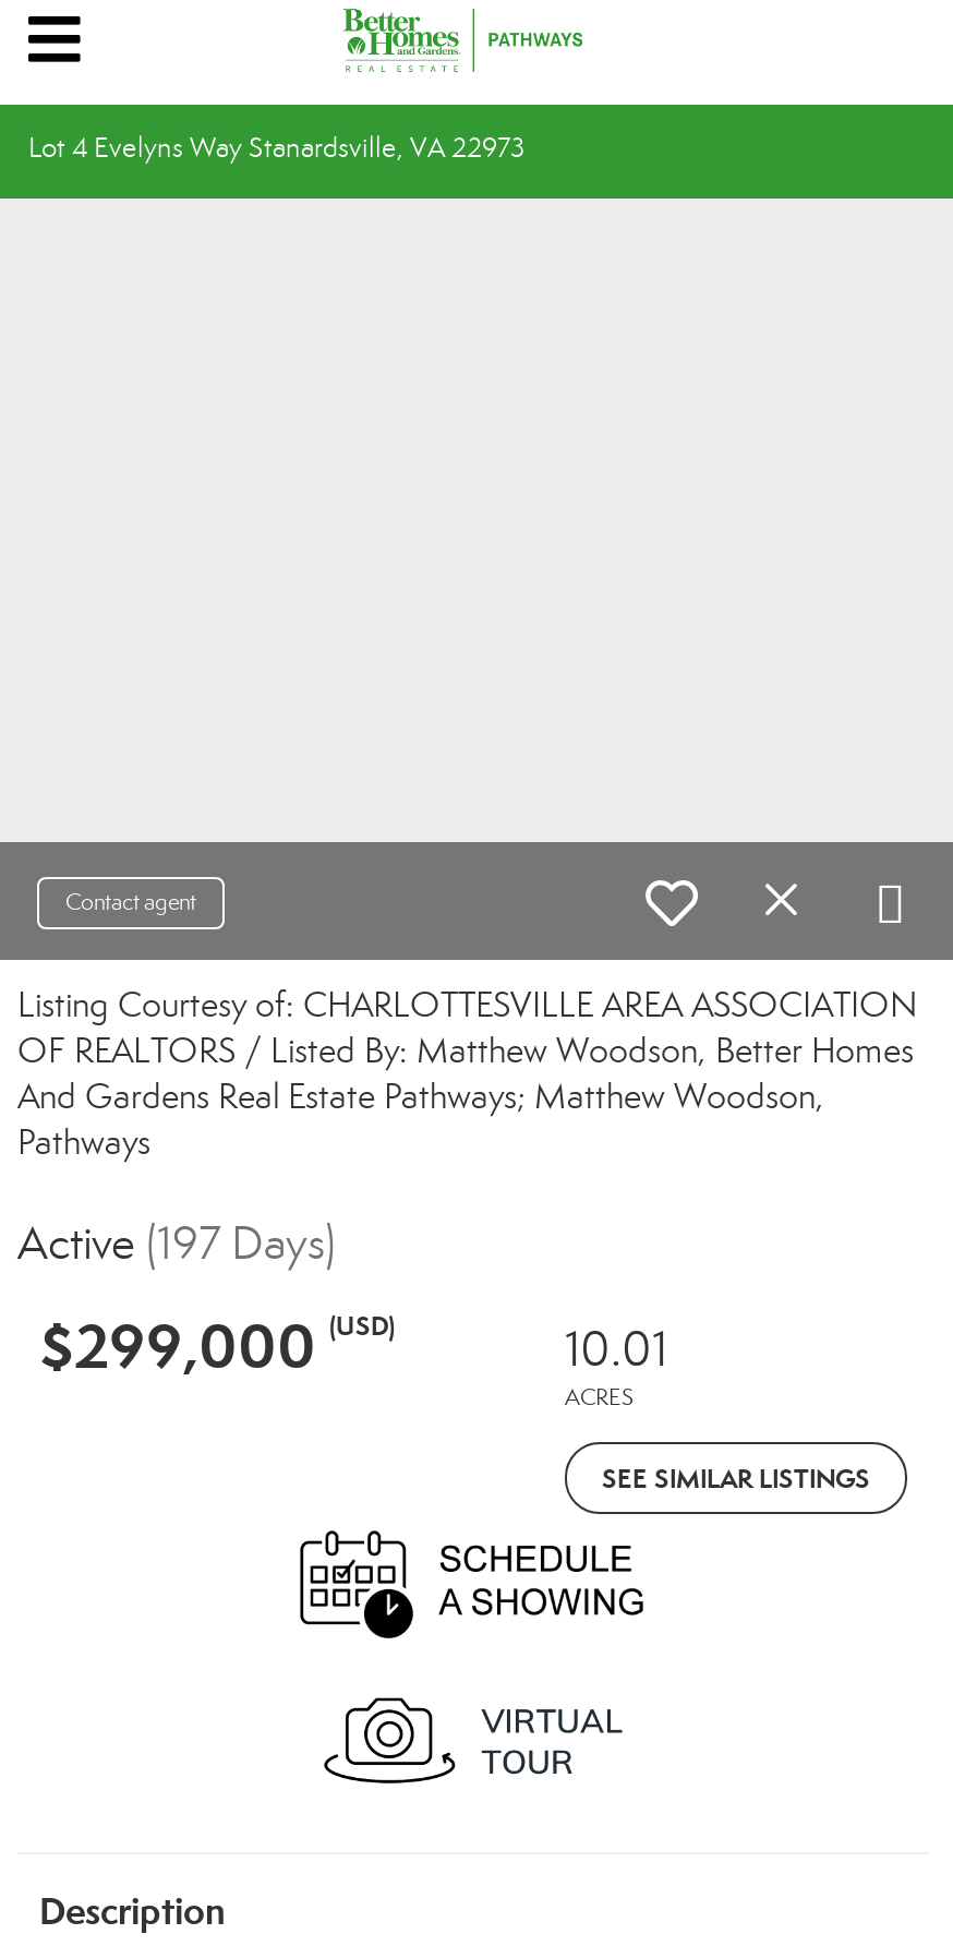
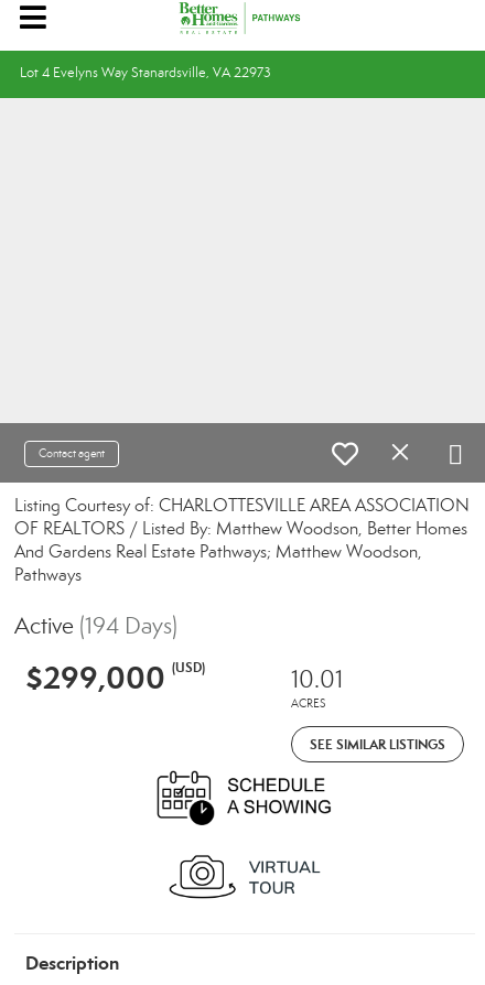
[17,1215,336,1272] Active (197 Days) -> [14,611,177,640] Active (194 Days)

